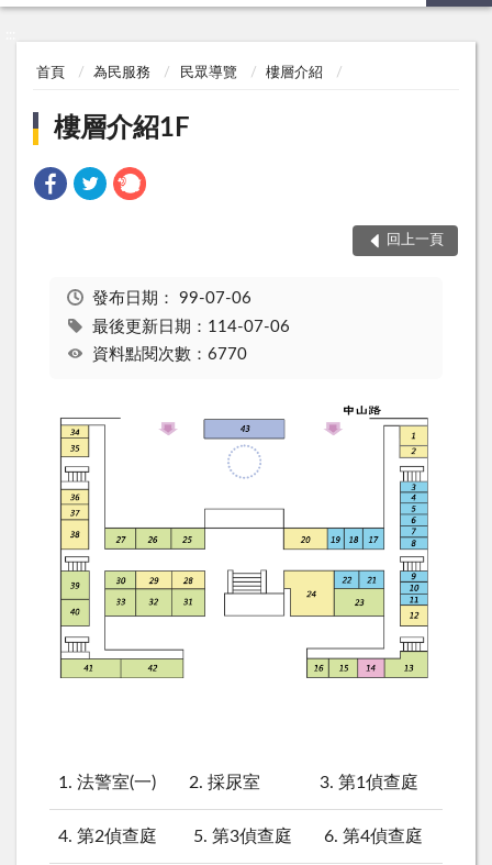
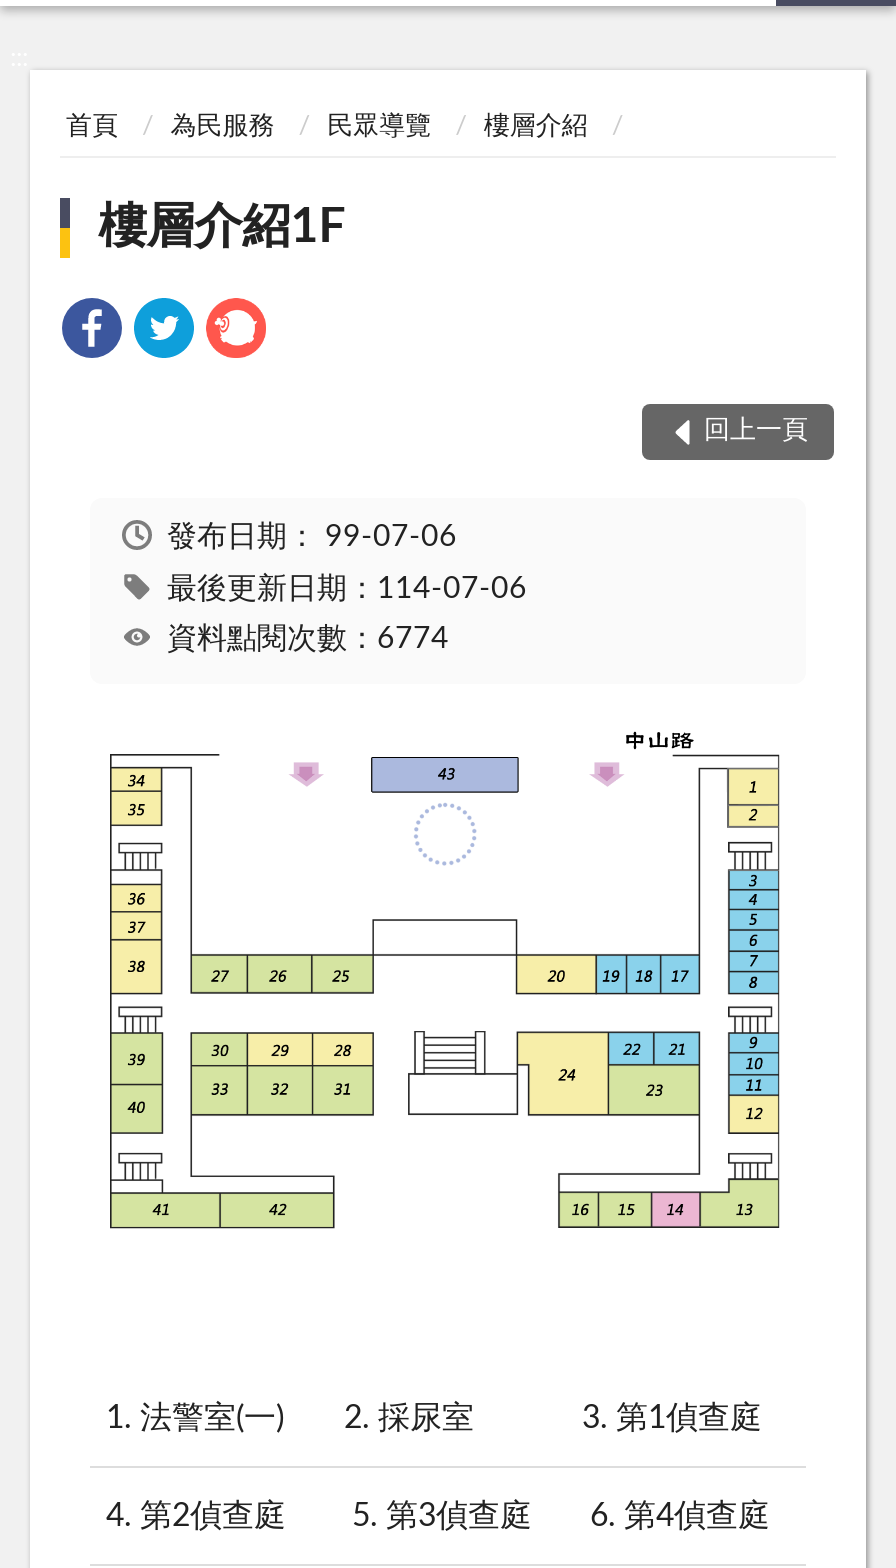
[92,346,247,363] 資料點閱次數：6770 -> [167,624,449,654] 資料點閱次數：6774

